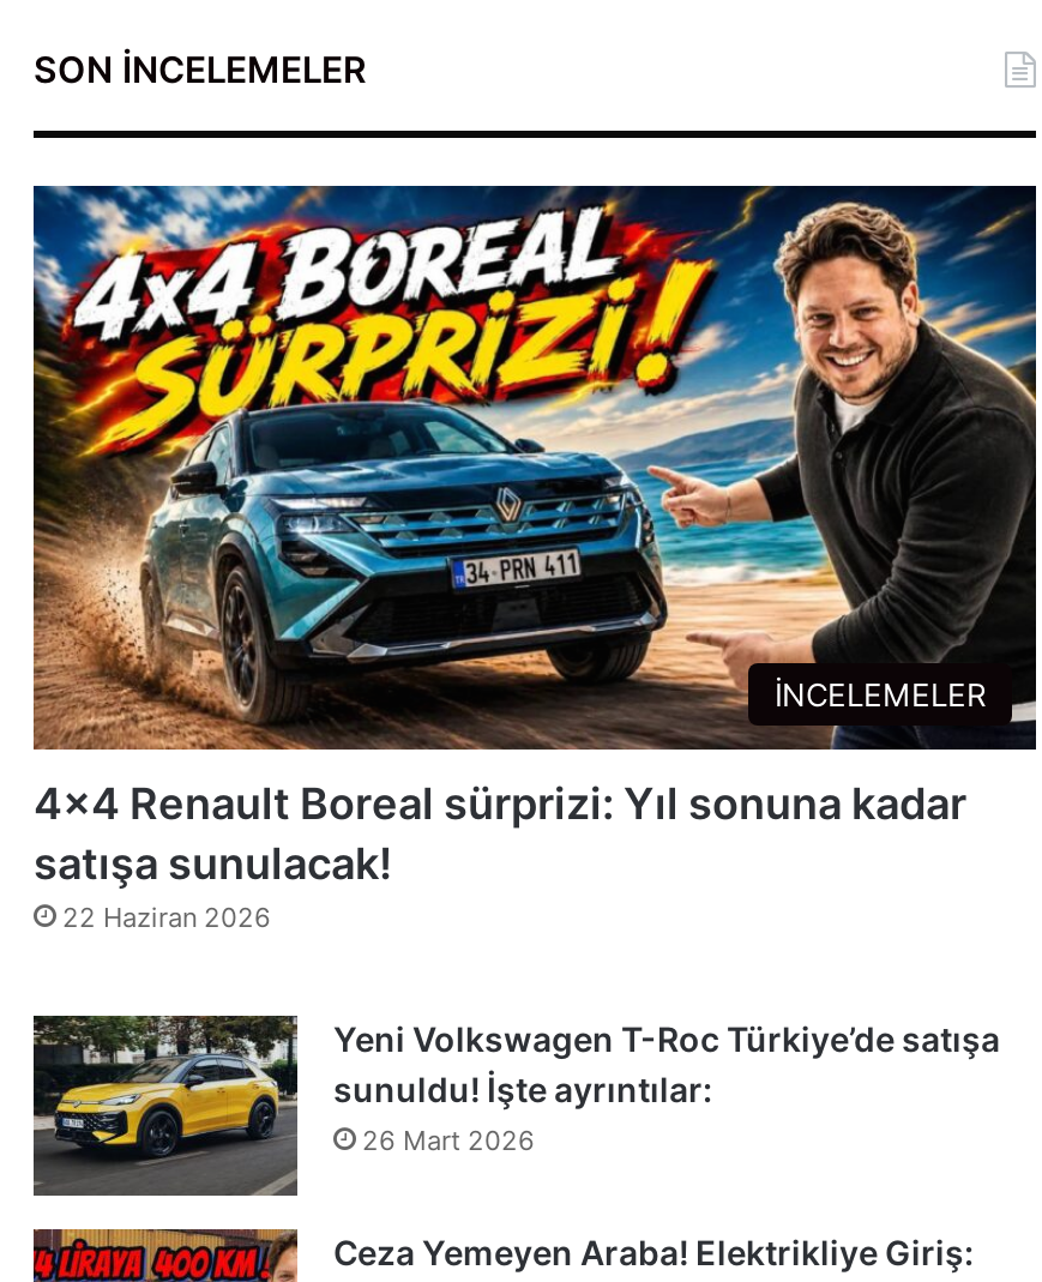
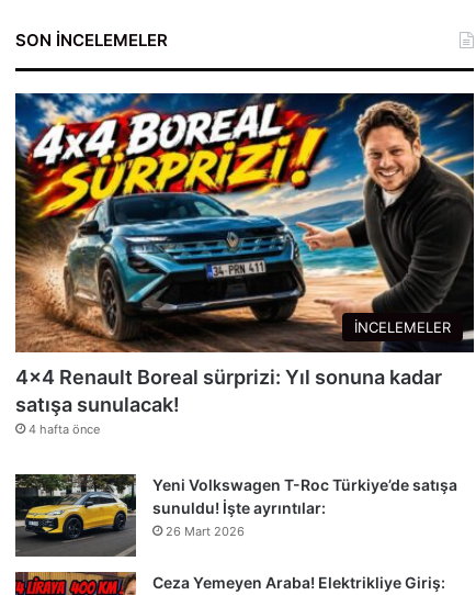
[62,902,271,935] 22 Haziran 2026 -> [29,421,100,436] 4 hafta önce

